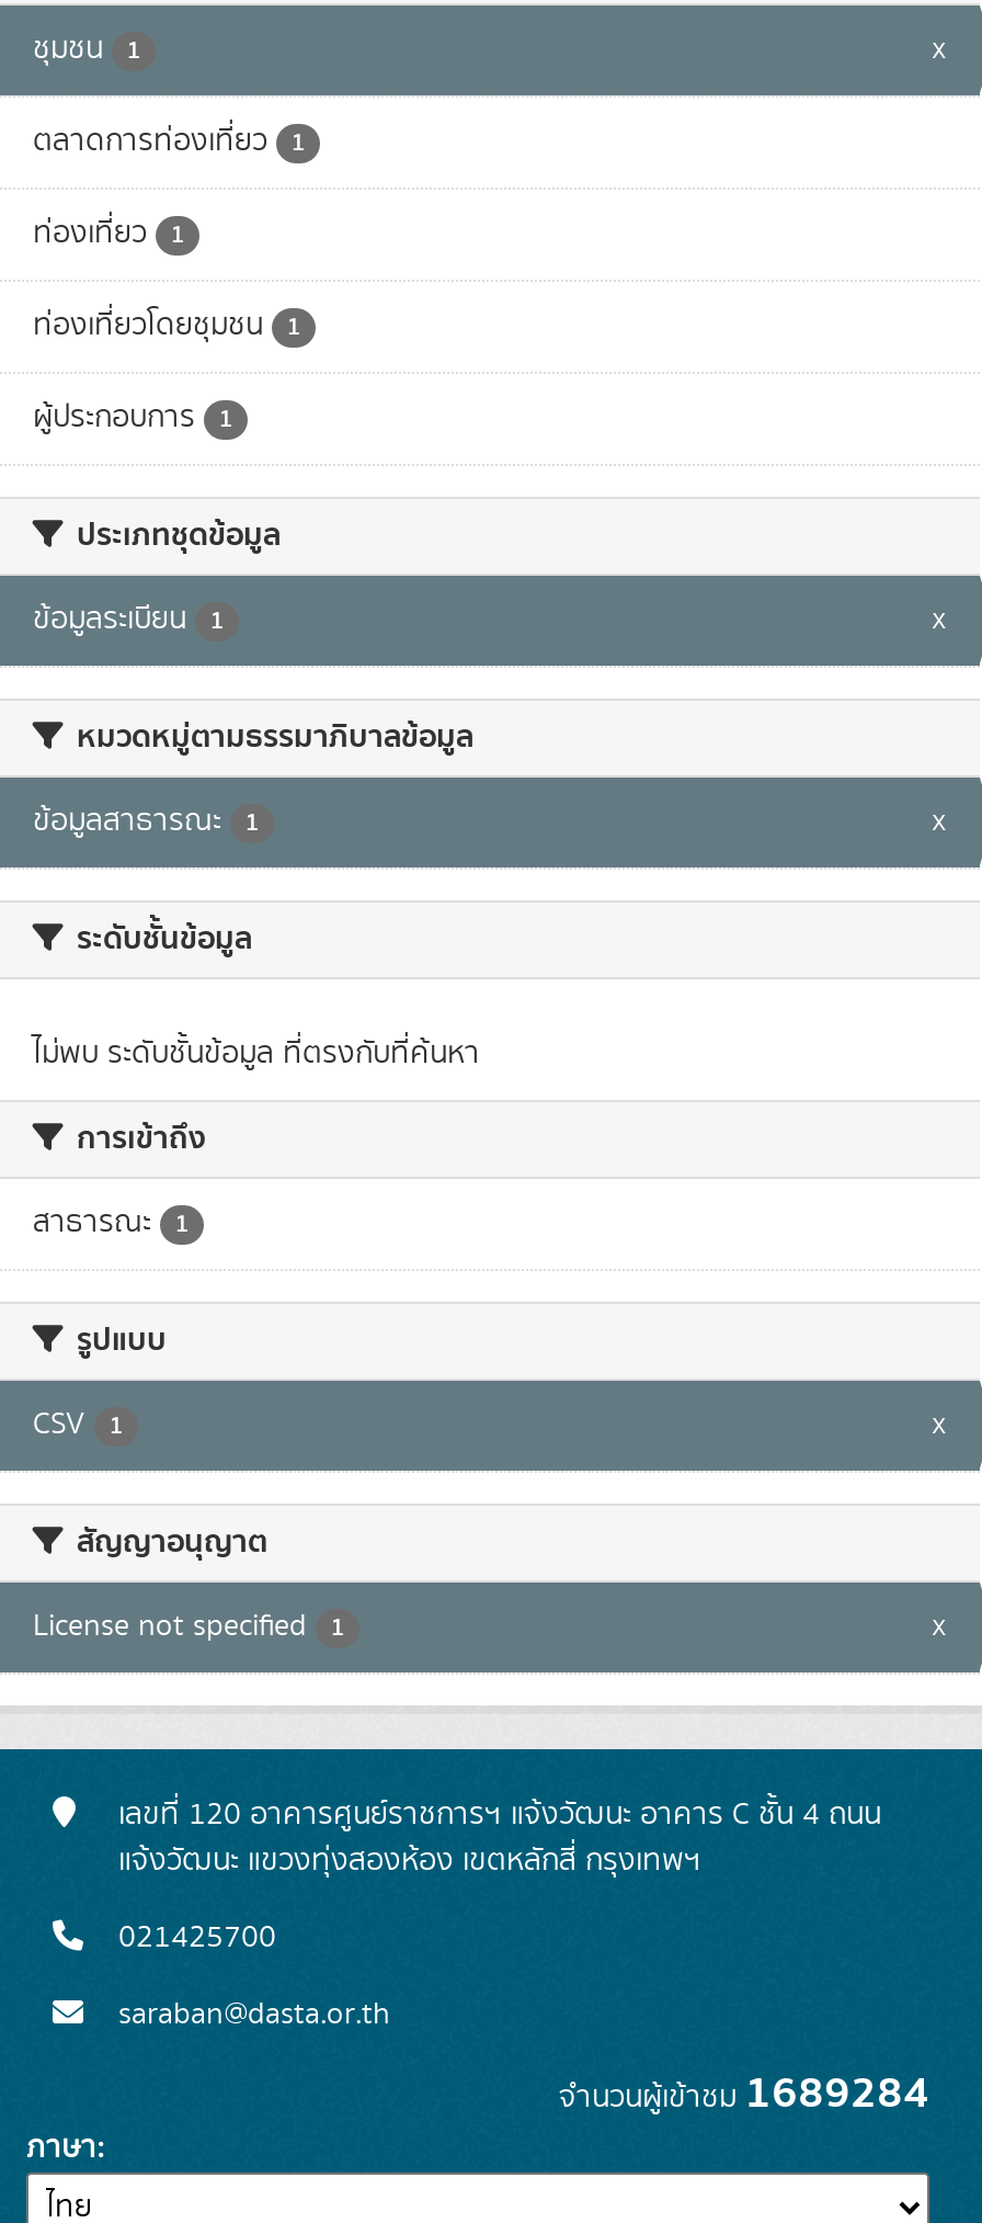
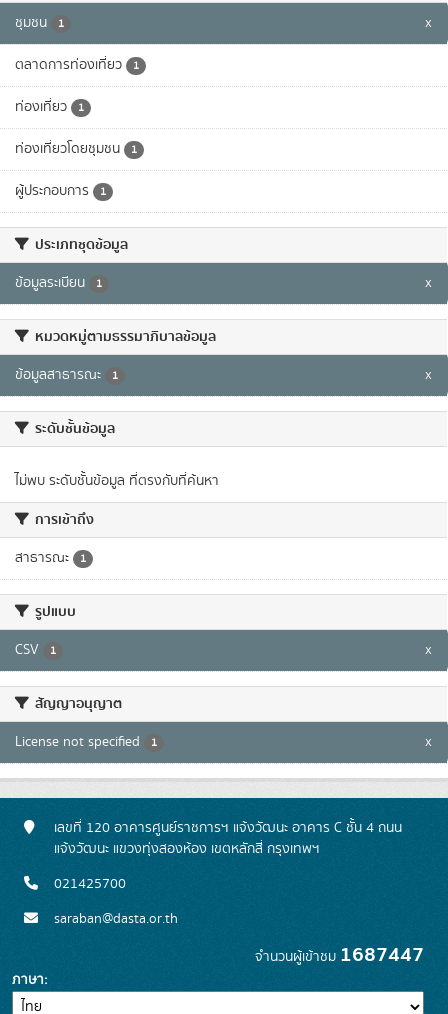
[559,2058,929,2128] จำนวนผู้เข้าชม1689284 -> [255,939,424,971] จำนวนผู้เข้าชม1687447

